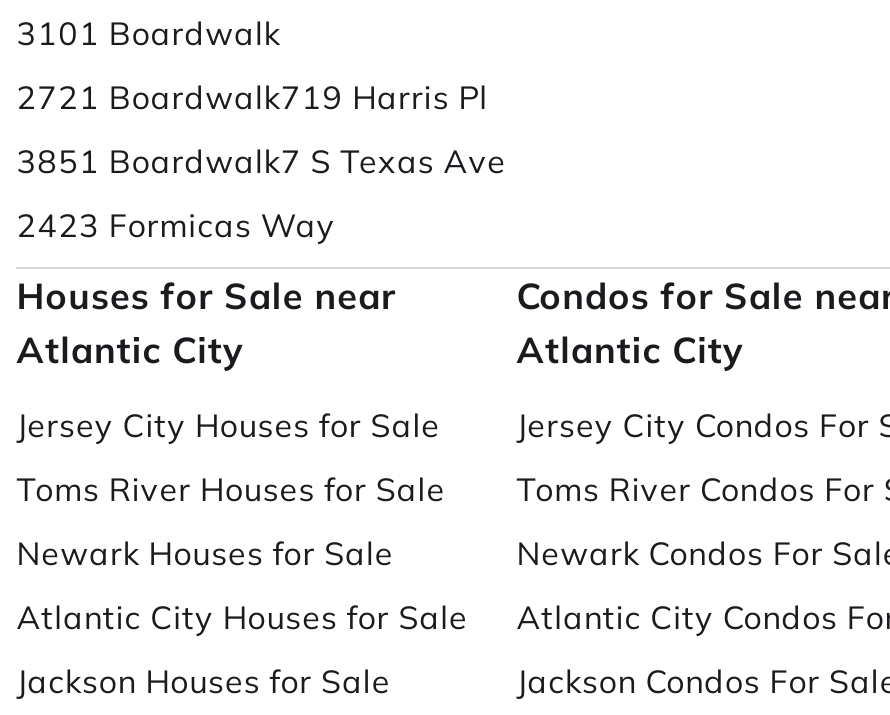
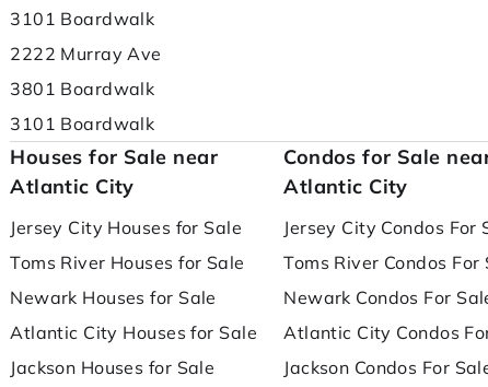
[16,77,488,117] 2721 Boardwalk719 Harris Pl -> [10,43,162,65] 2222 Murray Ave
[16,141,506,181] 3851 Boardwalk7 S Texas Ave -> [10,78,155,100] 3801 Boardwalk
[16,205,335,245] 2423 Formicas Way -> [10,113,155,135] 3101 Boardwalk

